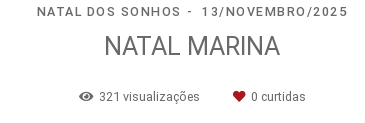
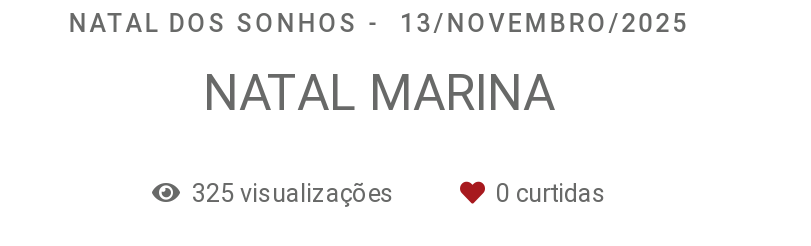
[98,89,202,104] 321 visualizações -> [192,177,400,207] 325 visualizações

